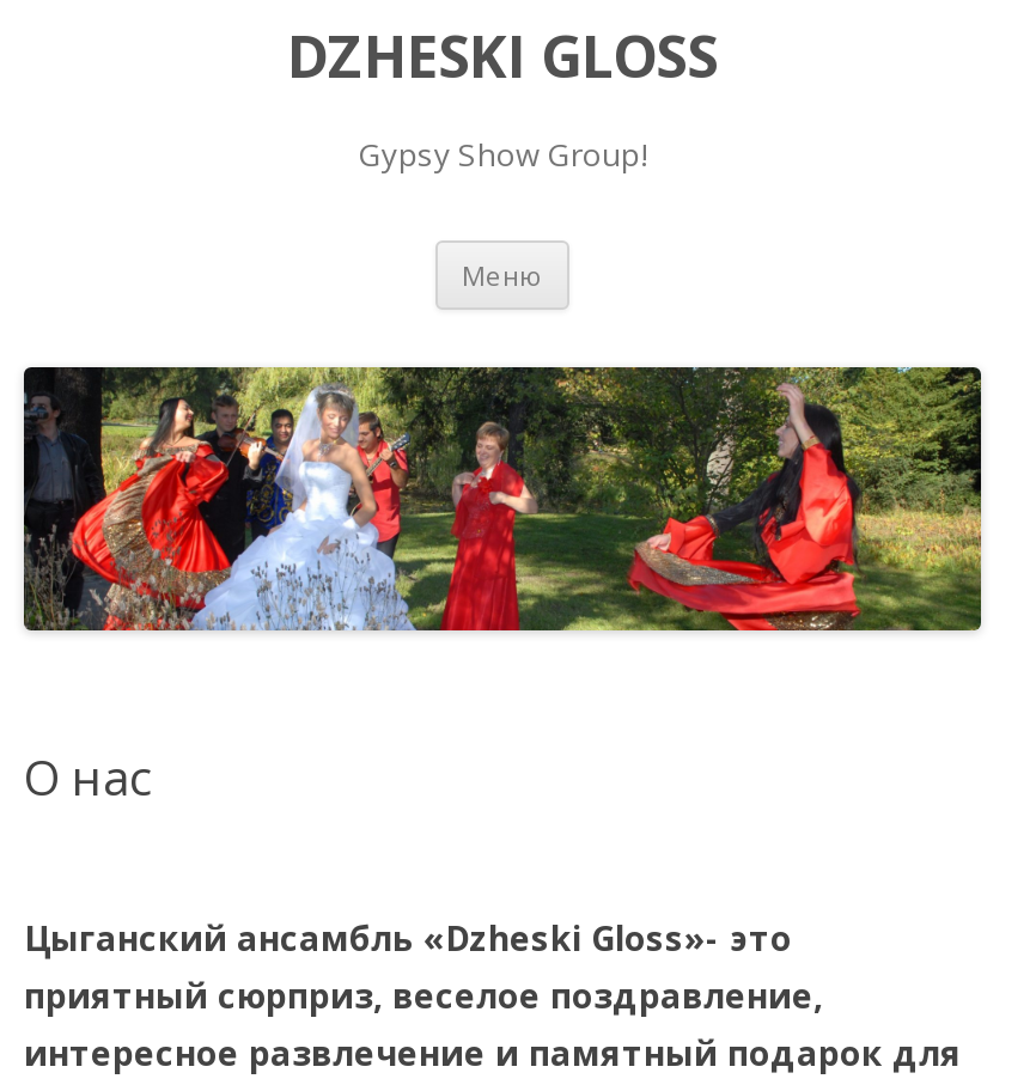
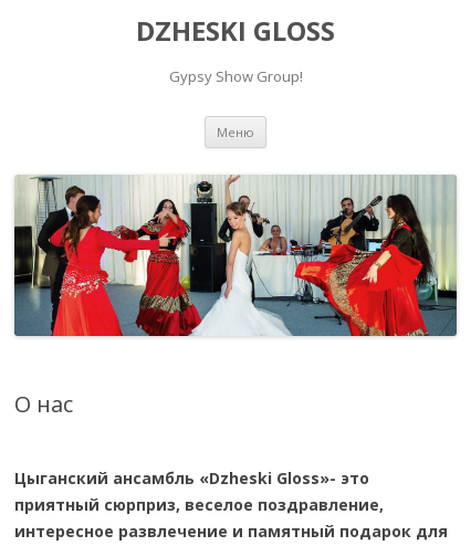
[24,365,983,633] [image] -> [14,175,458,337] [image]

